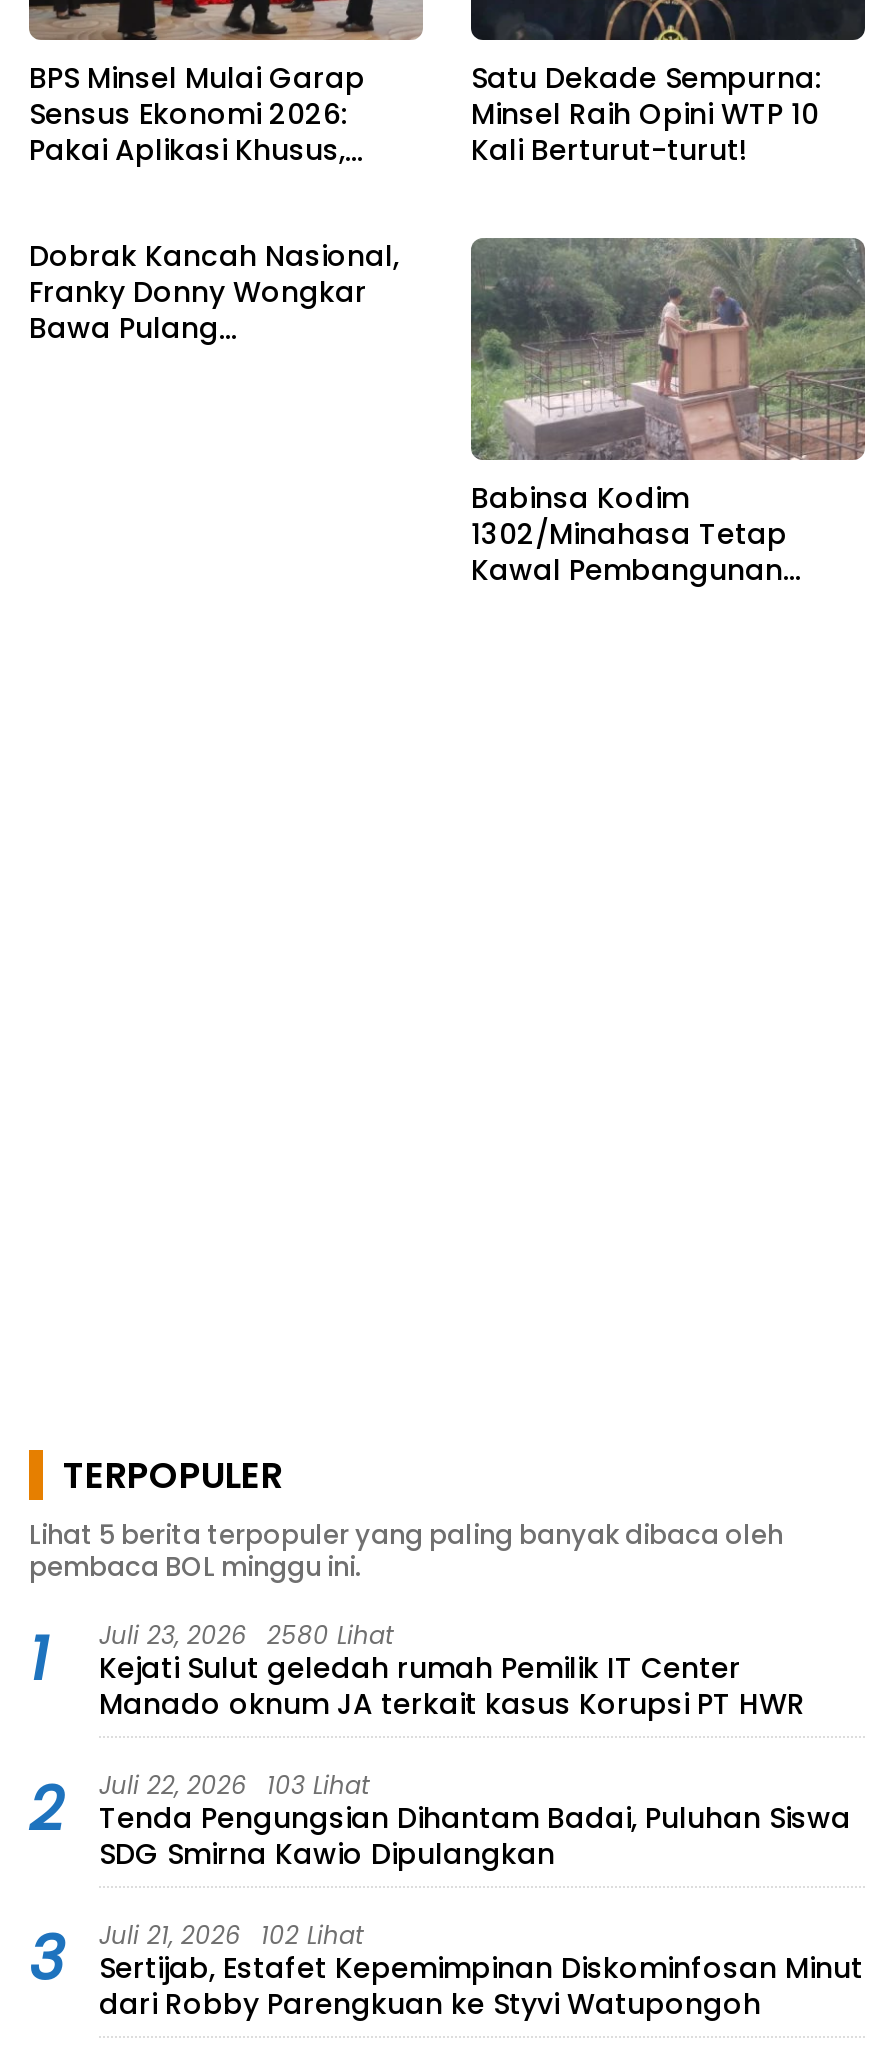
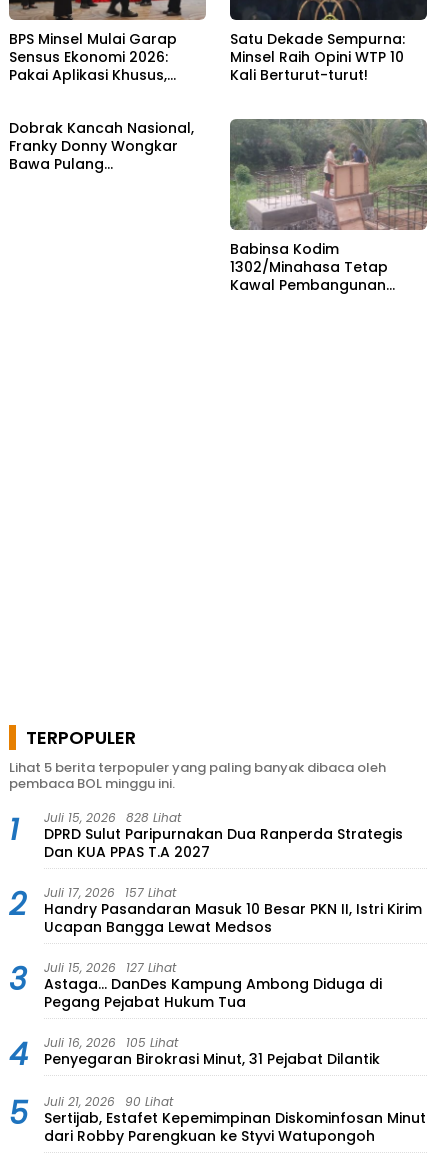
[99,1618,805,1724] Juli 23, 2026 2580 Lihat | Kejati Sulut geledah rumah Pemilik IT Center | Manado oknum JA terkait kasus Korupsi PT HWR -> [44,809,403,862] Juli 15, 2026 828 Lihat | DPRD Sulut Paripurnakan Dua Ranperda Strategis | Dan KUA PPAS T.A 2027
[99,1768,851,1874] Juli 22, 2026 103 Lihat | Tenda Pengungsian Dihantam Badai, Puluhan Siswa | SDG Smirna Kawio Dipulangkan -> [44,884,422,937] Juli 17, 2026 157 Lihat | Handry Pasandaran Masuk 10 Besar PKN II, Istri Kirim | Ucapan Bangga Lewat Medsos
[99,1918,363,1952] Juli 21, 2026 102 Lihat -> [9,959,382,1135] Juli 15, 2026 127 Lihat | Astaga… DanDes Kampung Ambong Diduga di | Pegang Pejabat Hukum Tua | 4 | Juli 16, 2026 105 Lihat | Penyegaran Birokrasi Minut, 31 Pejabat Dilantik | 5 | Juli 21, 2026 90 Lihat

